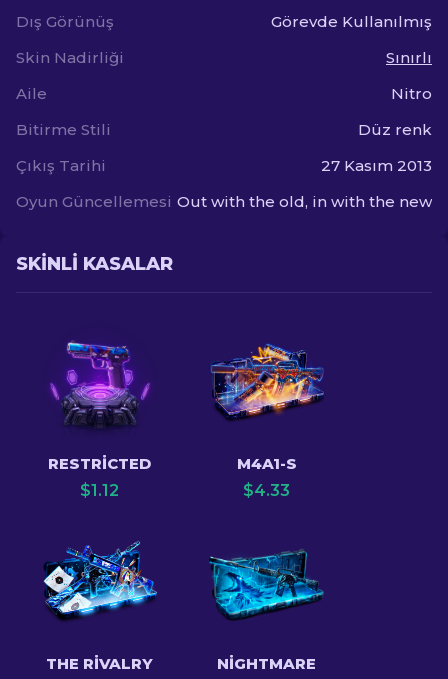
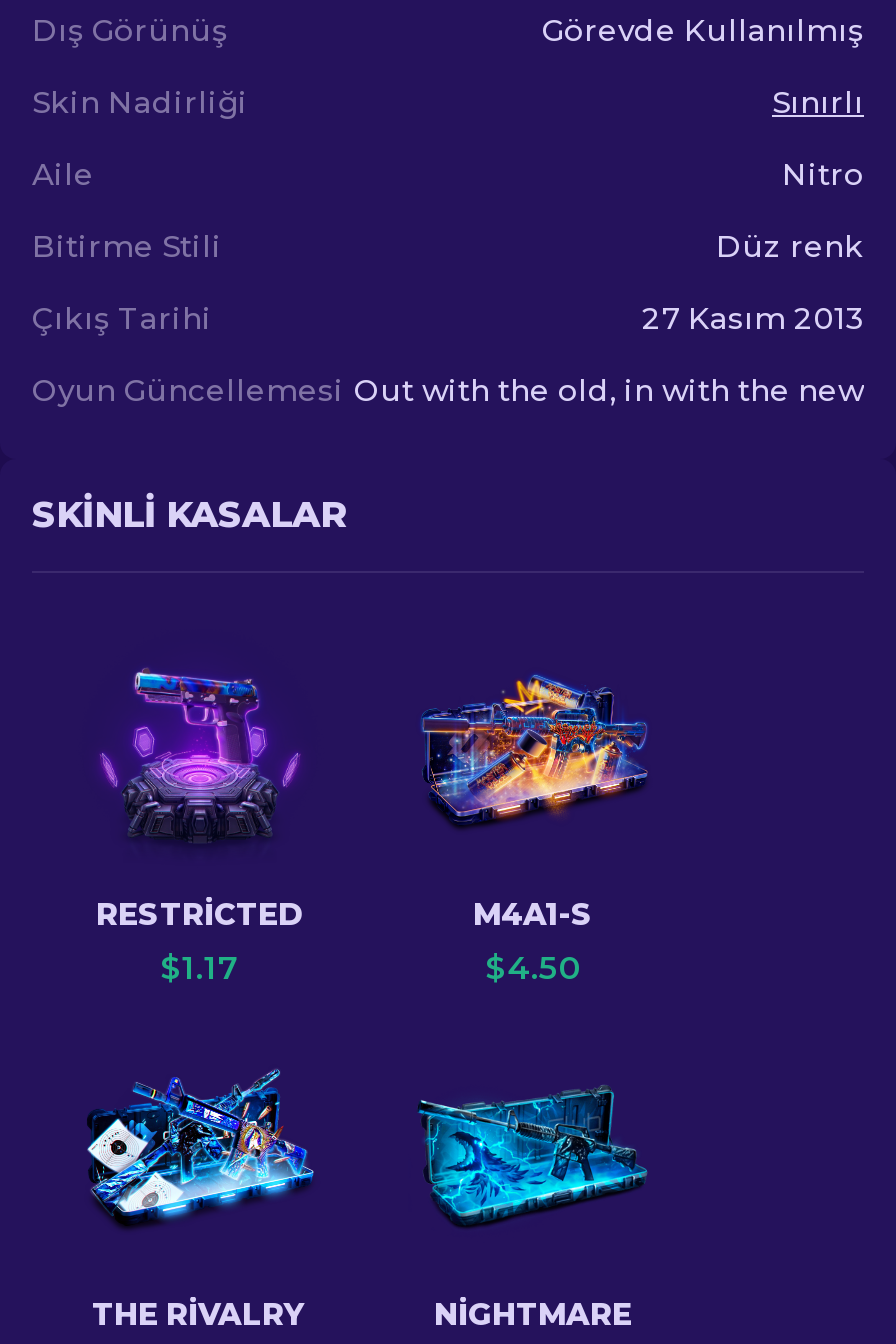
[80,481,119,500] $1.12 -> [160,949,238,987] $1.17
[243,481,290,500] $4.33 -> [485,949,581,987] $4.50

